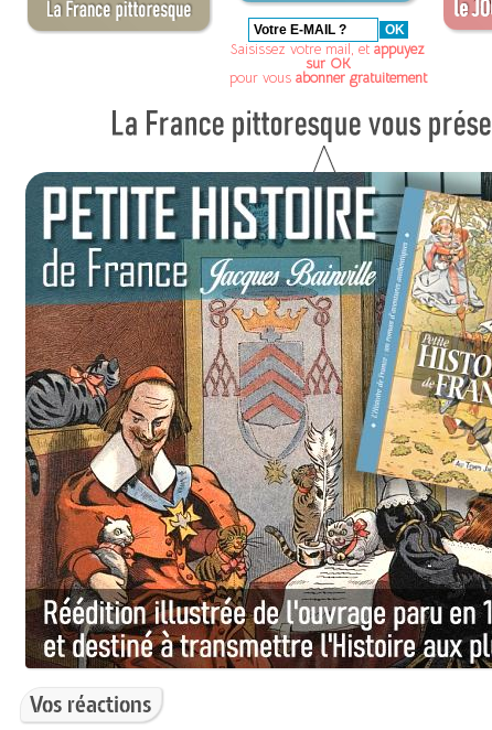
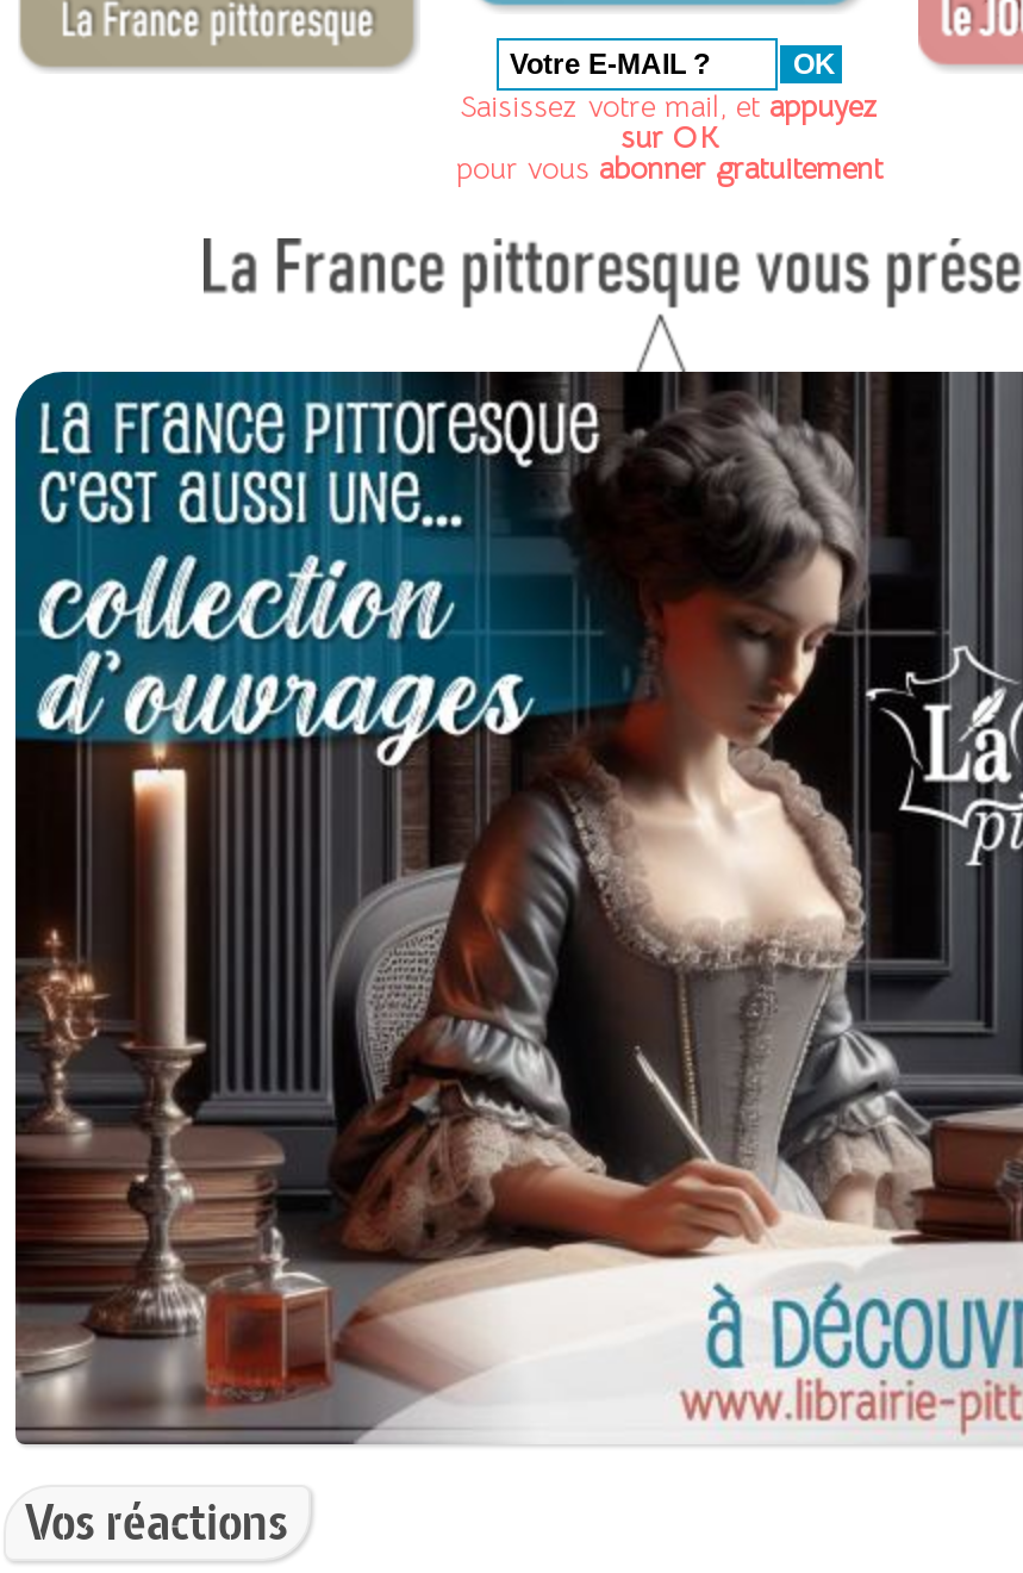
[24,171,489,669] [image] -> [13,369,1016,1444] [image]

